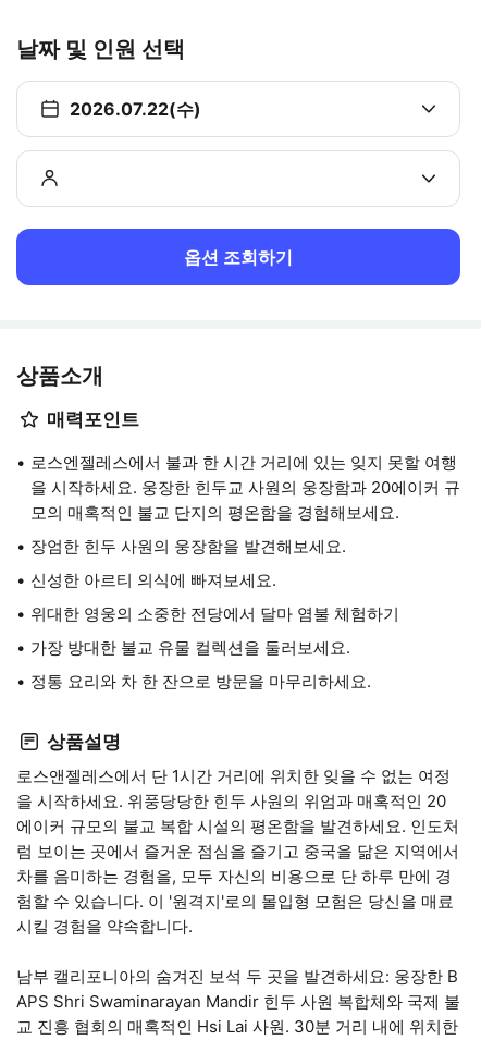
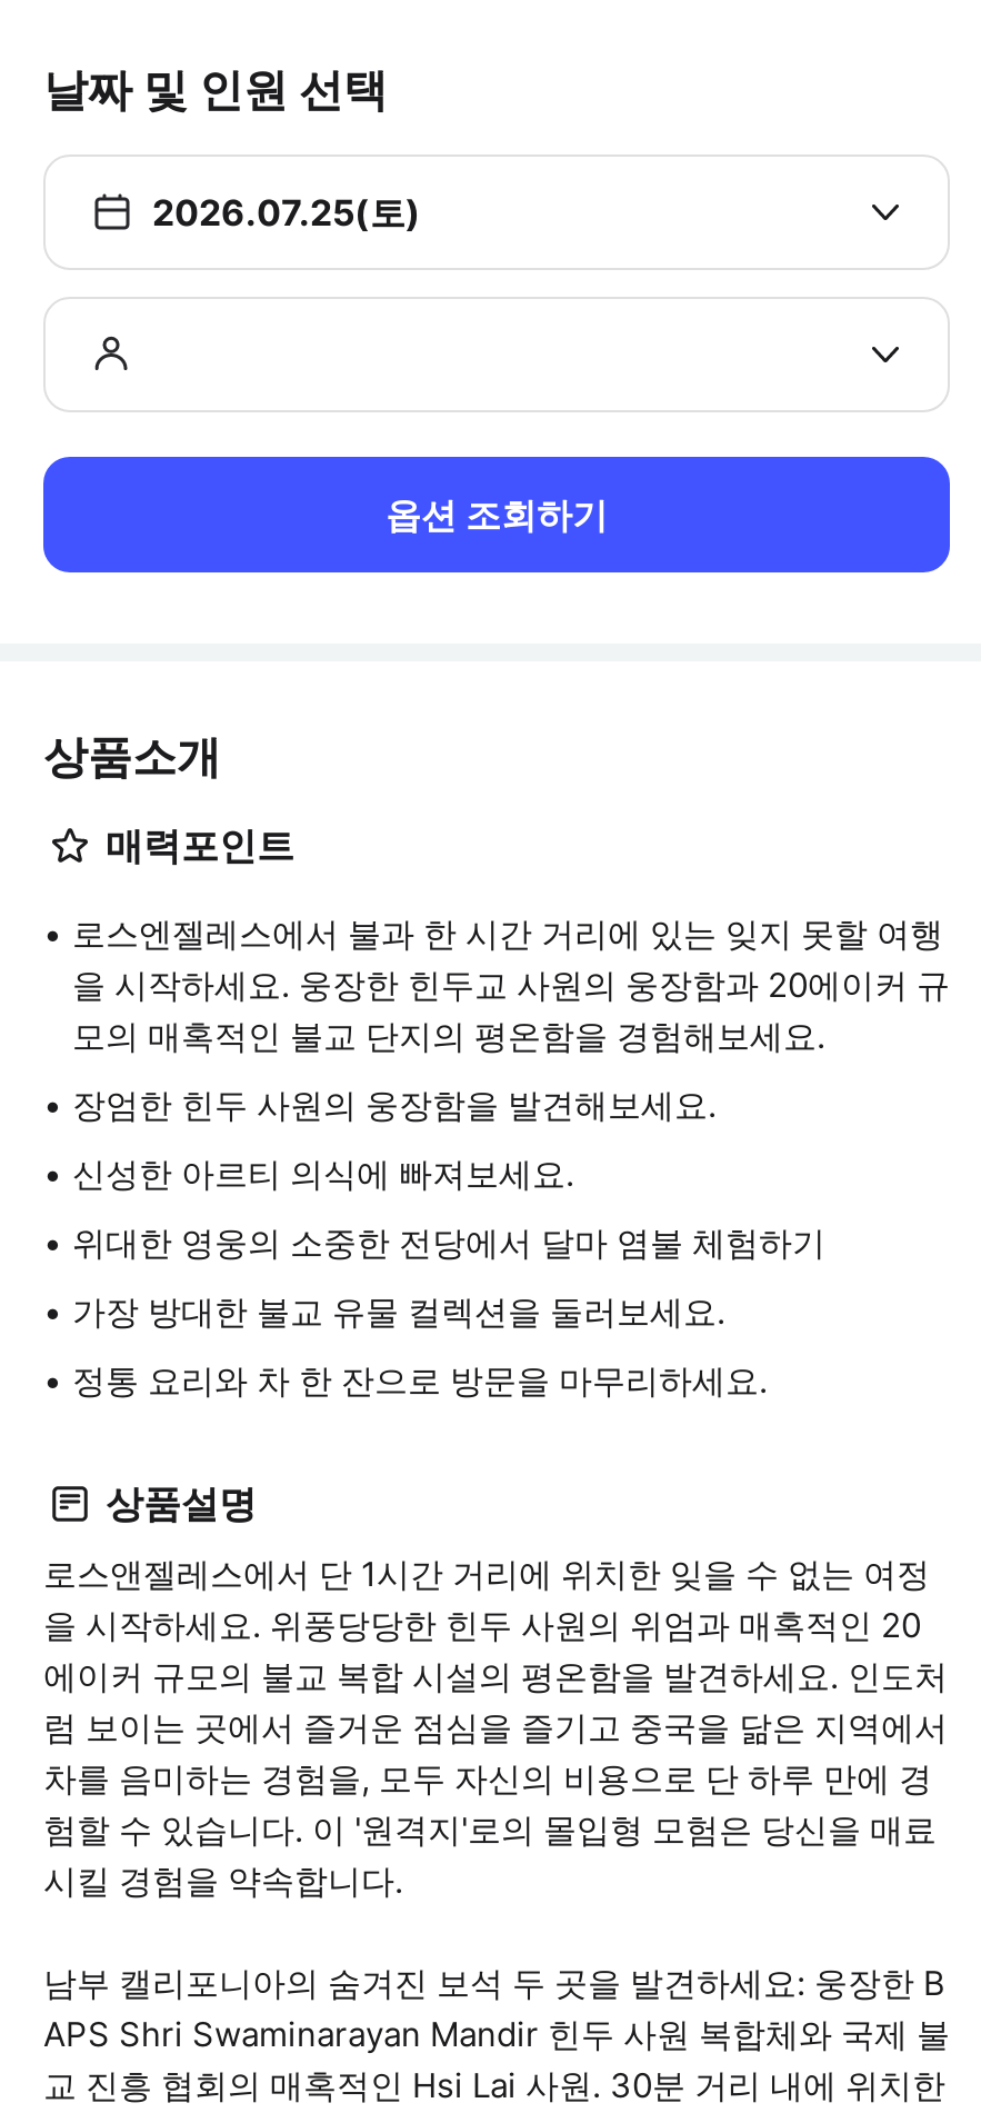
[70,98,201,120] 2026.07.22(수) -> [152,190,421,235] 2026.07.25(토)

